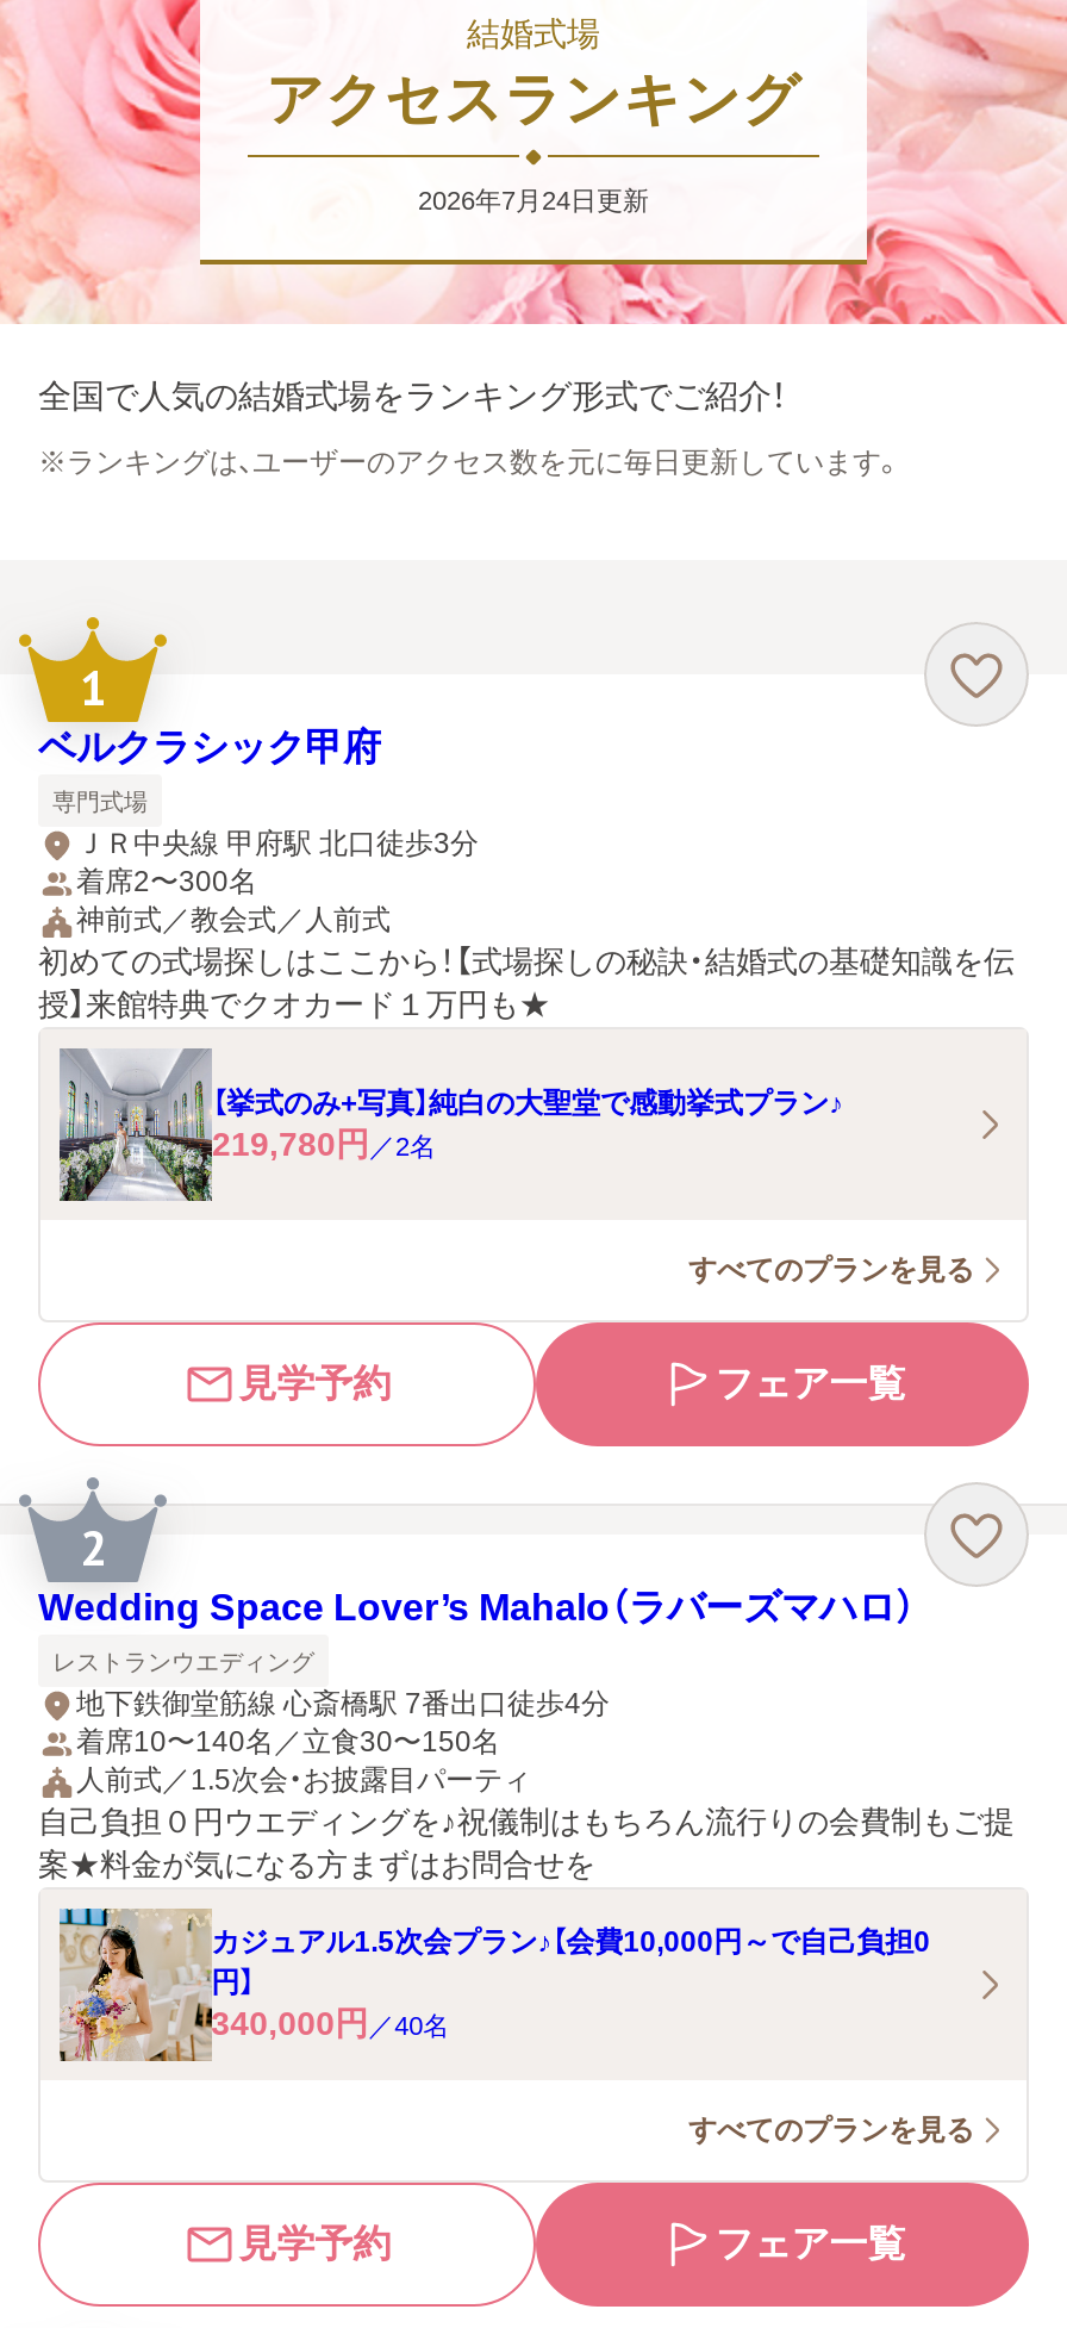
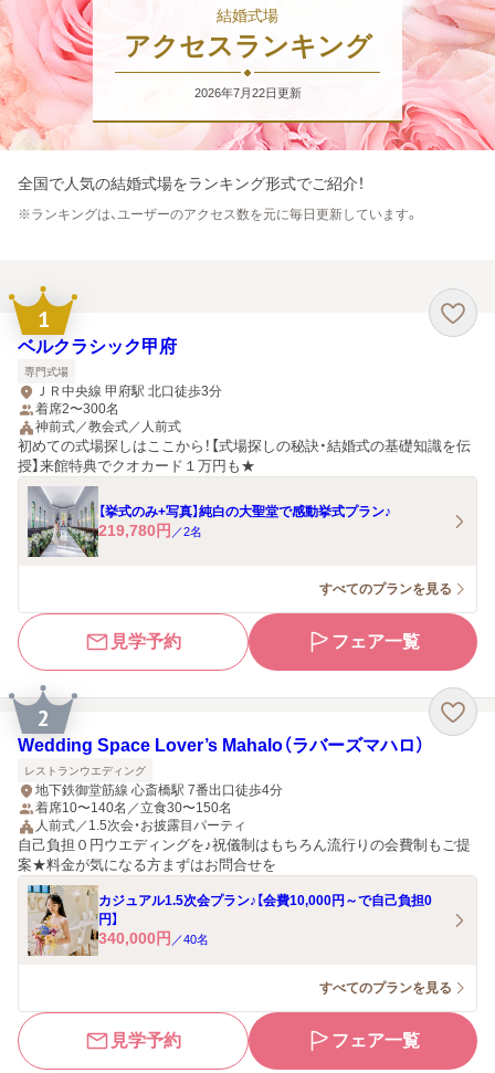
[418,185,649,213] 2026年7月24日更新 -> [194,86,301,99] 2026年7月22日更新

